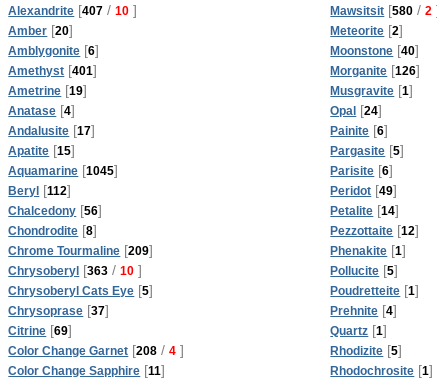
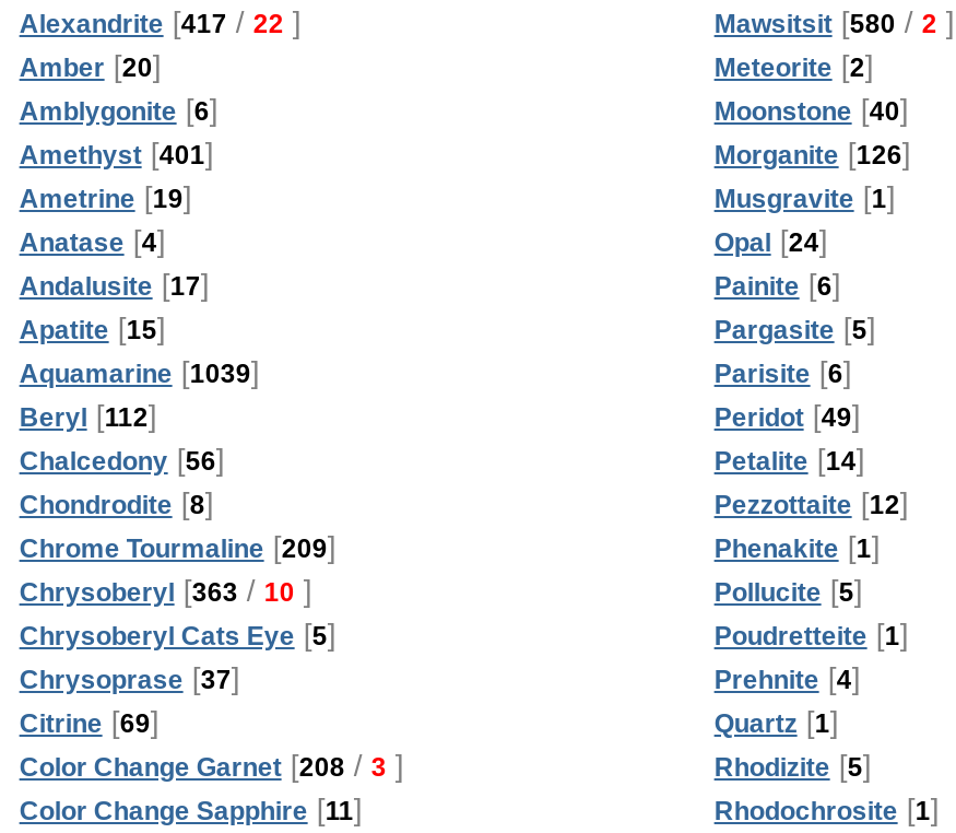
[8,2,137,18] Alexandrite [407 / 10 ] -> [19,4,301,39] Alexandrite [417 / 22 ]
[8,162,118,178] Aquamarine [1045] -> [19,354,260,389] Aquamarine [1039]
[8,342,184,358] Color Change Garnet [208 / 4 ] -> [19,747,404,782] Color Change Garnet [208 / 3 ]

